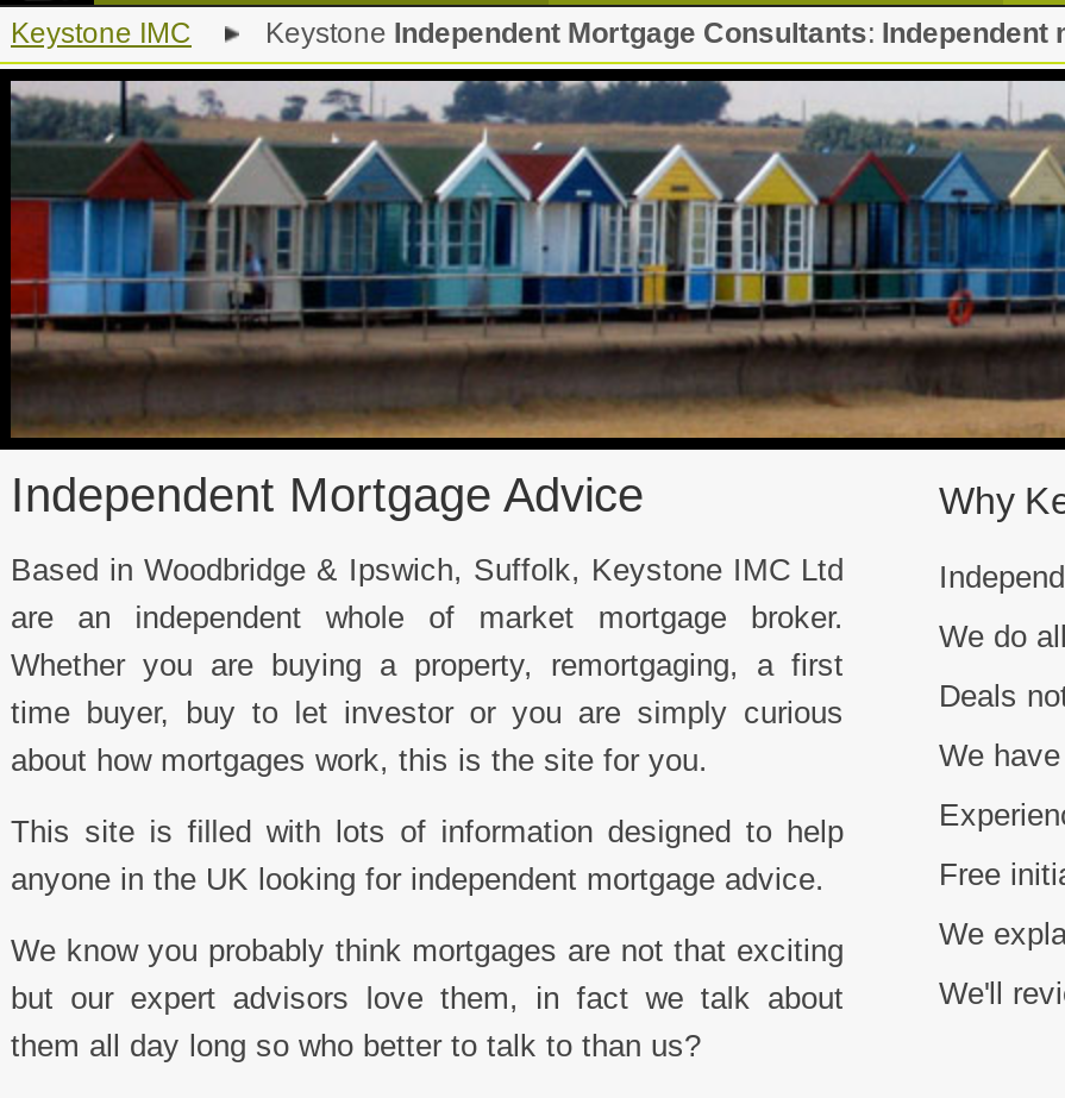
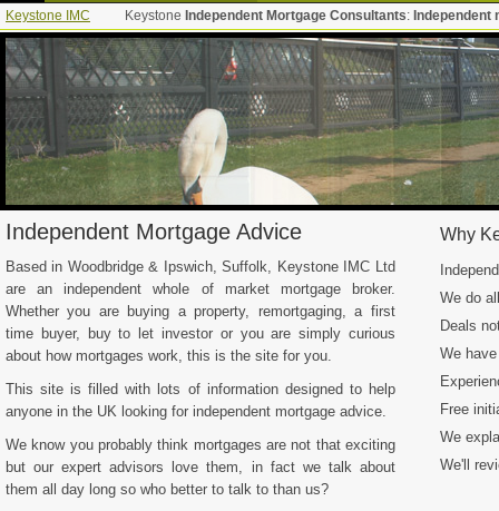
[11,79,1058,440] [image] -> [6,37,496,206] [image]

